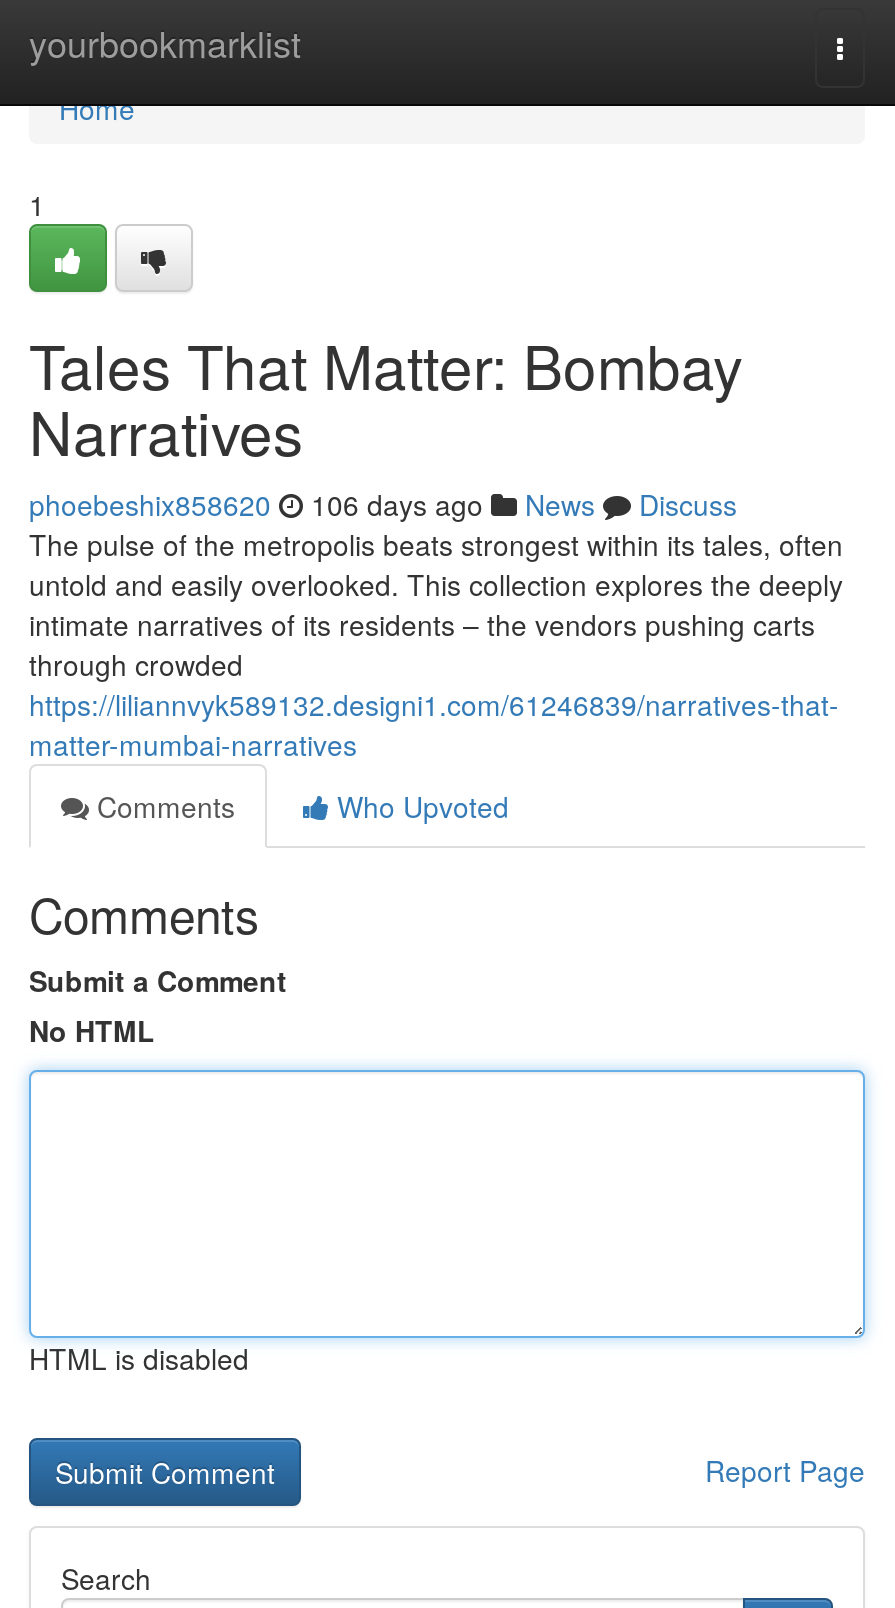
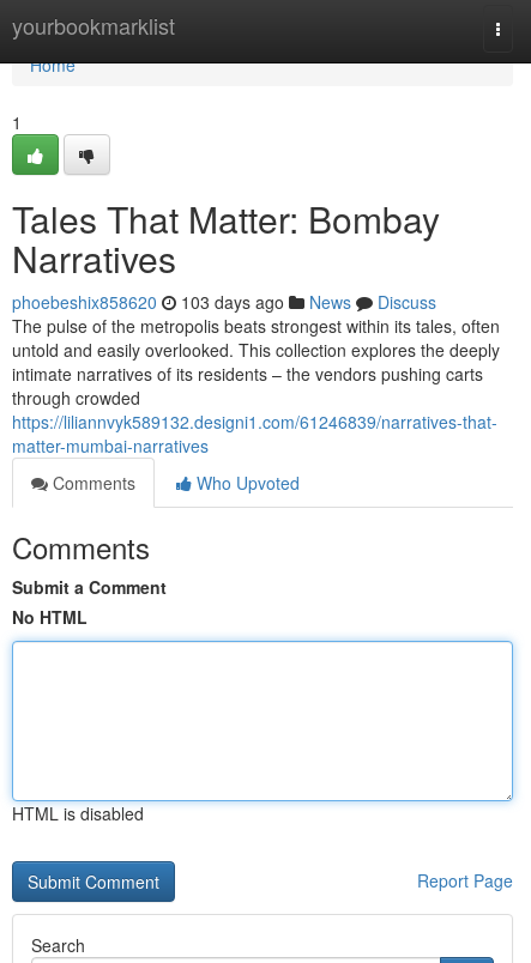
[29,484,737,524] phoebeshix858620 106 days ago News Discuss -> [12,290,436,314] phoebeshix858620 103 days ago News Discuss

